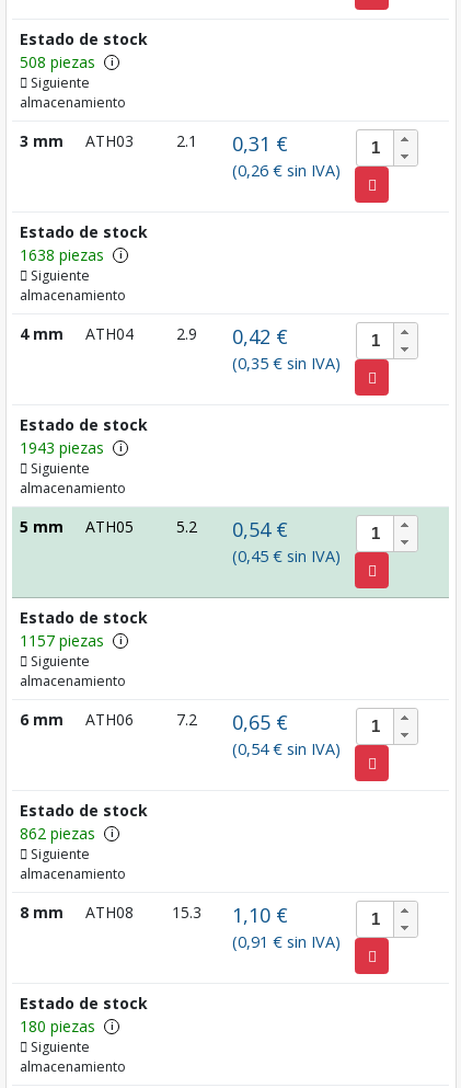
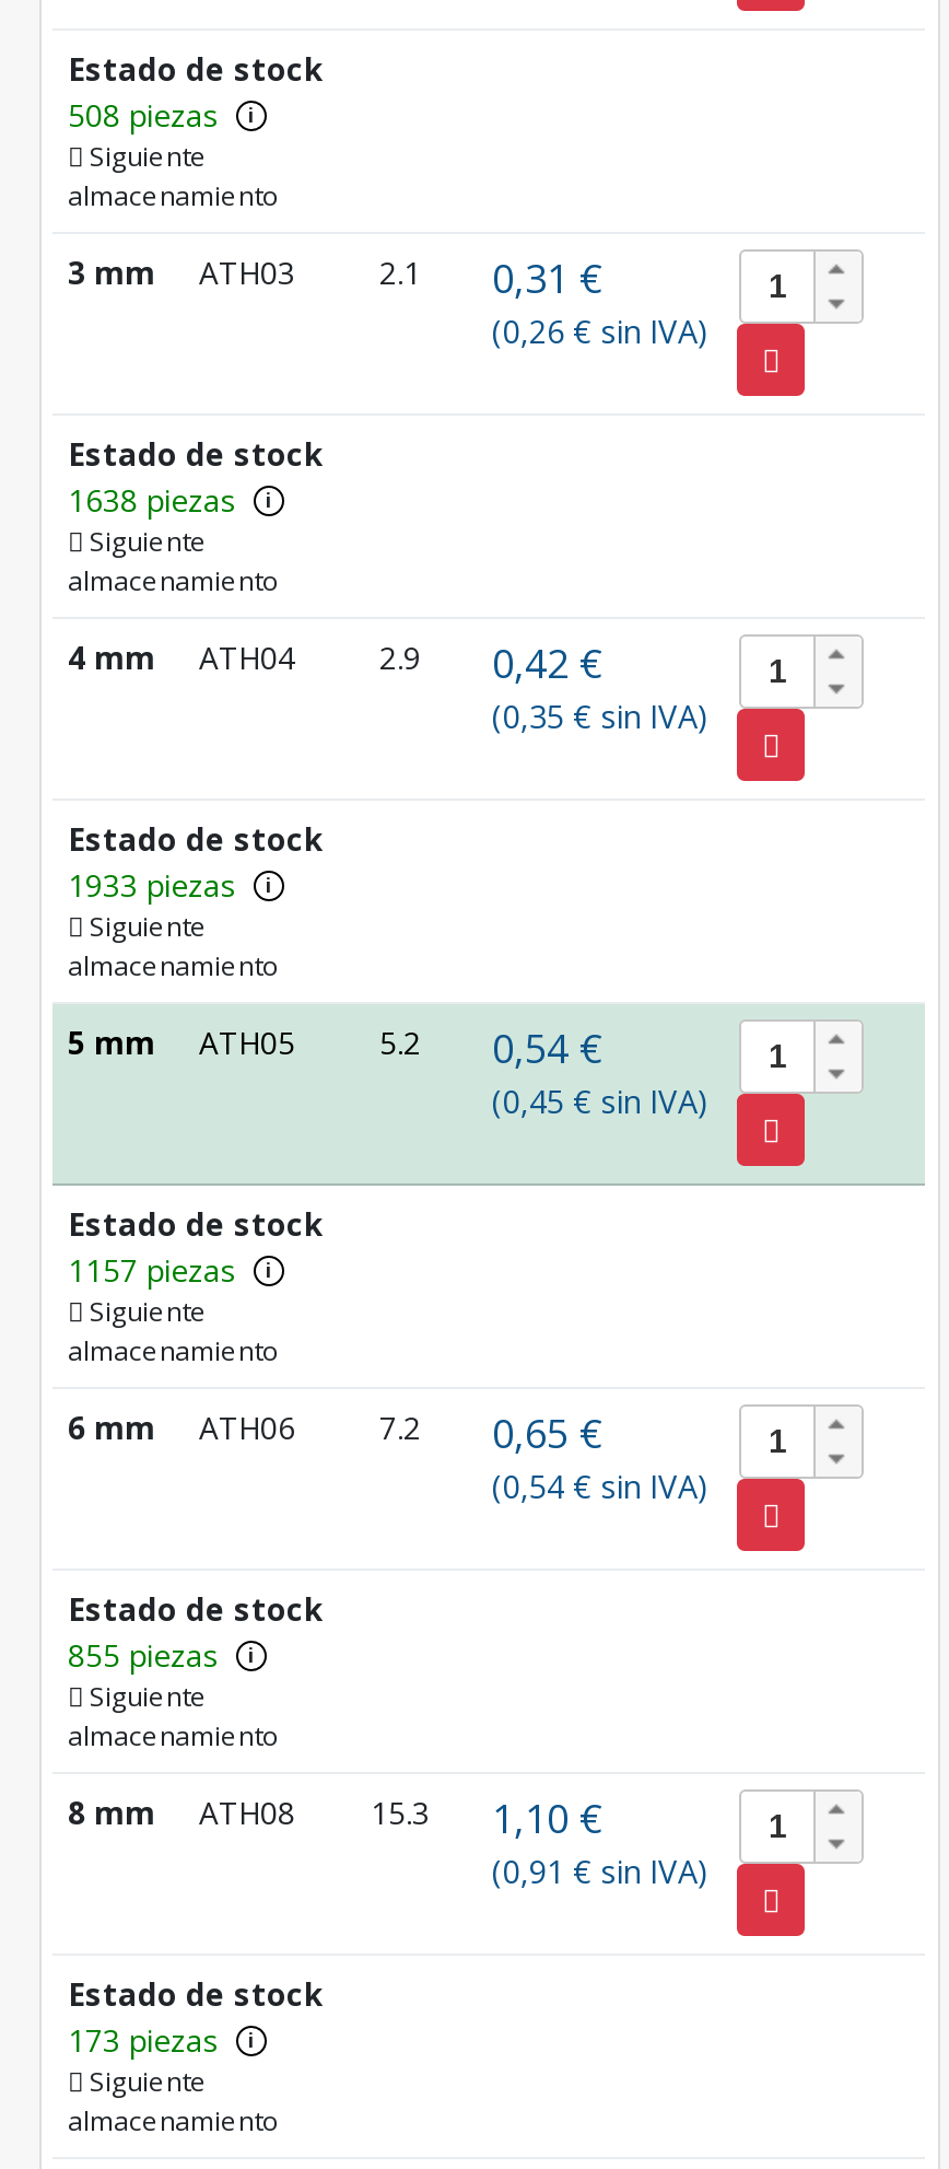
[20,437,104,458] 1943 piezas -> [68,864,236,906] 1933 piezas
[20,823,95,844] 862 piezas -> [68,1634,219,1676] 855 piezas
[20,1016,95,1037] 180 piezas -> [68,2019,219,2061] 173 piezas

